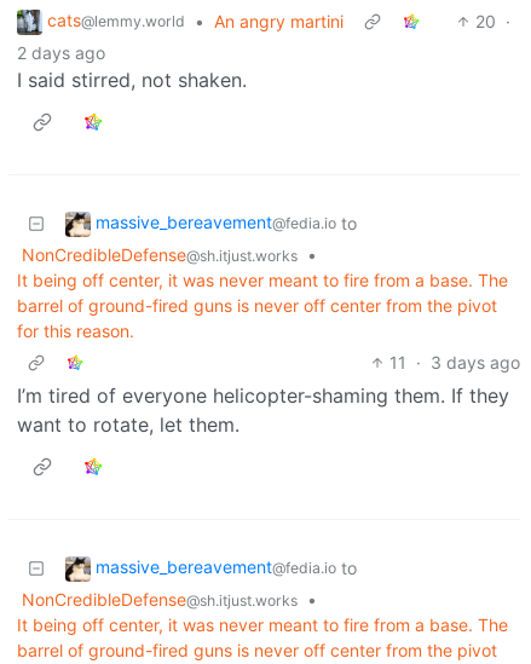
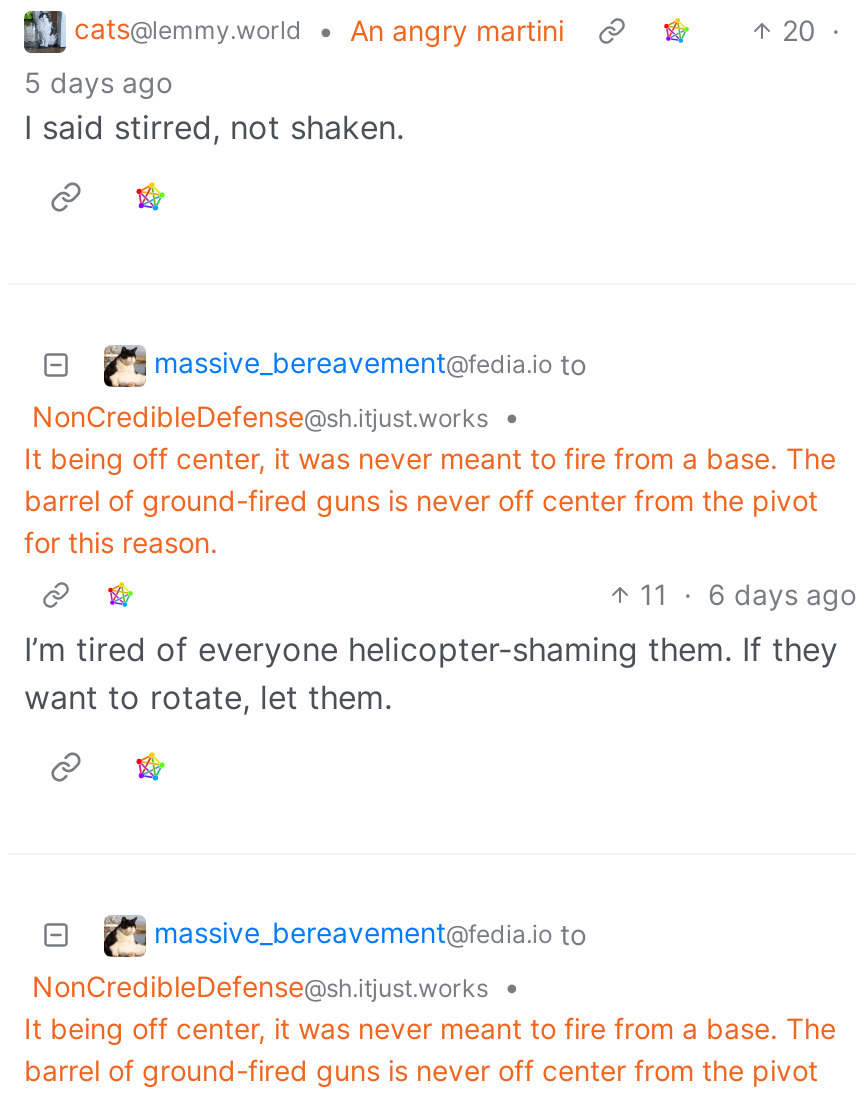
[17,42,105,63] 2 days ago -> [24,64,172,98] 5 days ago
[389,352,520,372] 11 · 3 days ago -> [640,576,856,610] 11 · 6 days ago

